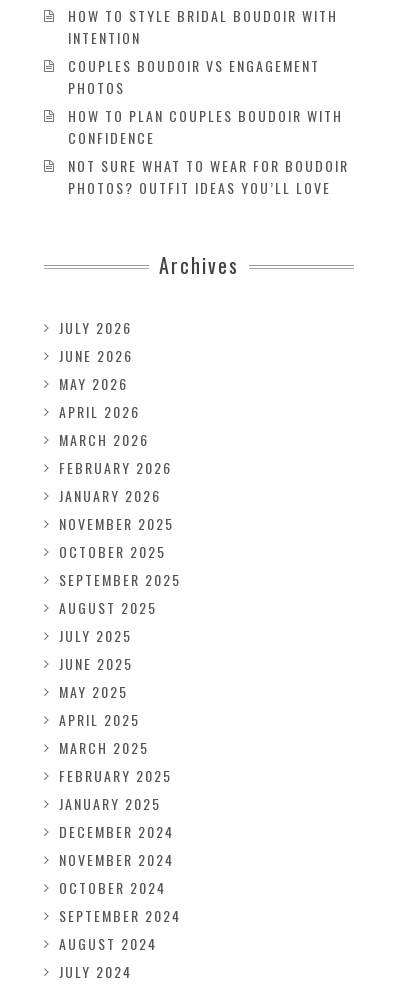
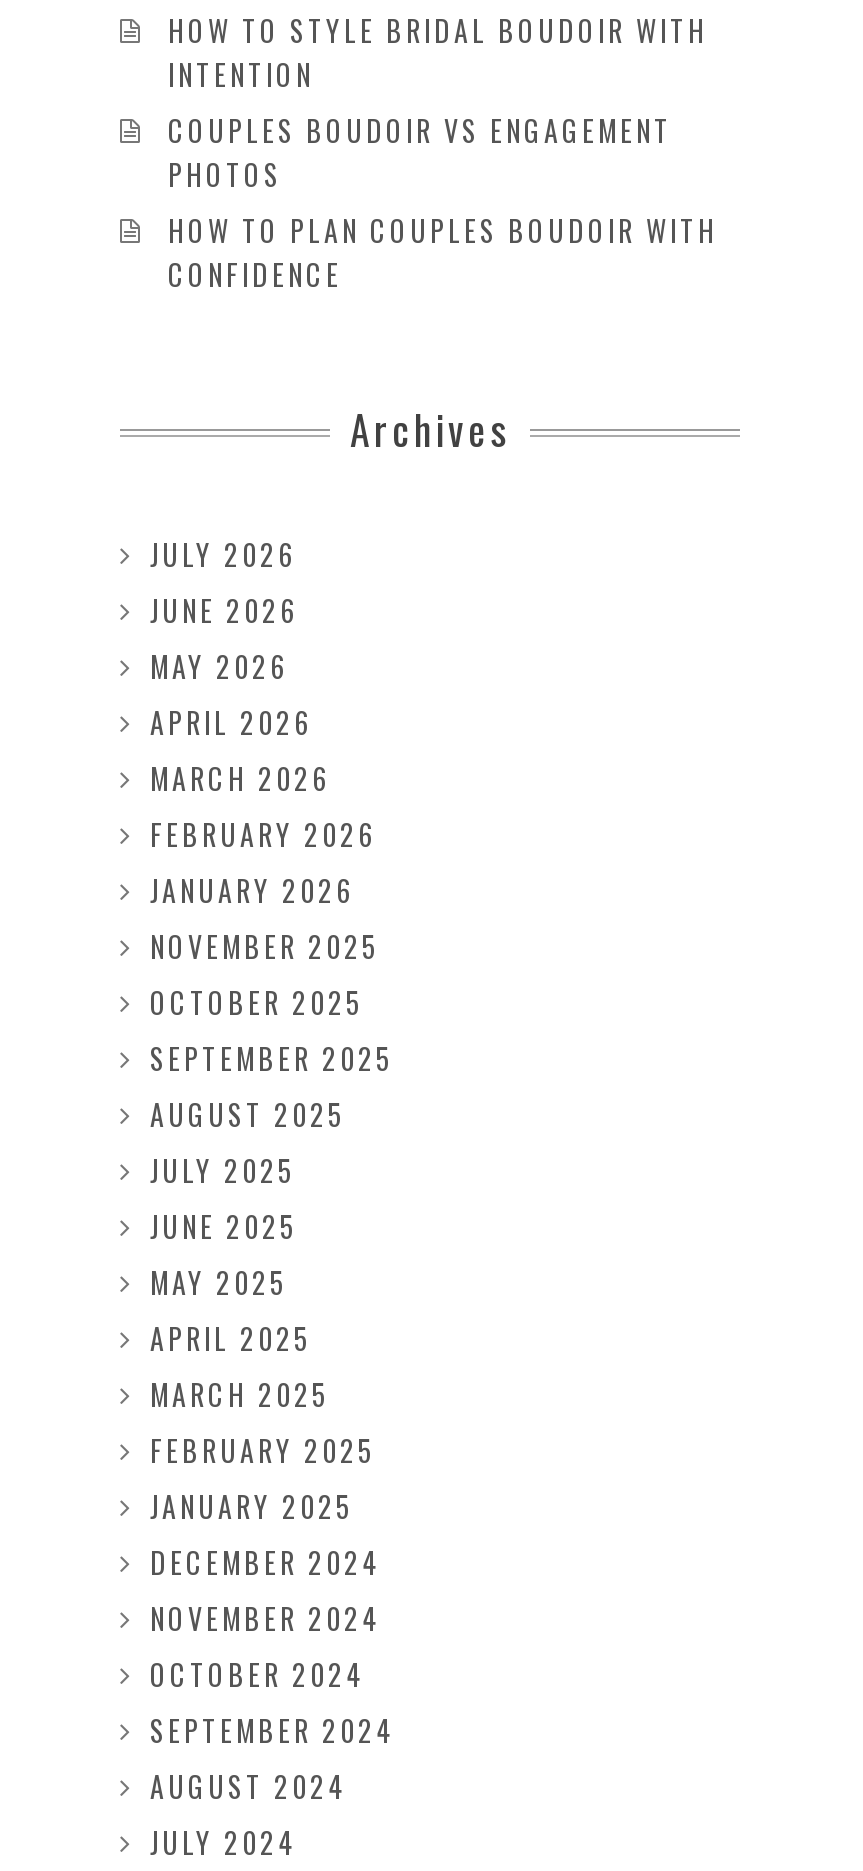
[68,155,349,198] NOT SURE WHAT TO WEAR FOR BOUDOIR | PHOTOS? OUTFIT IDEAS YOU’LL LOVE -> none

